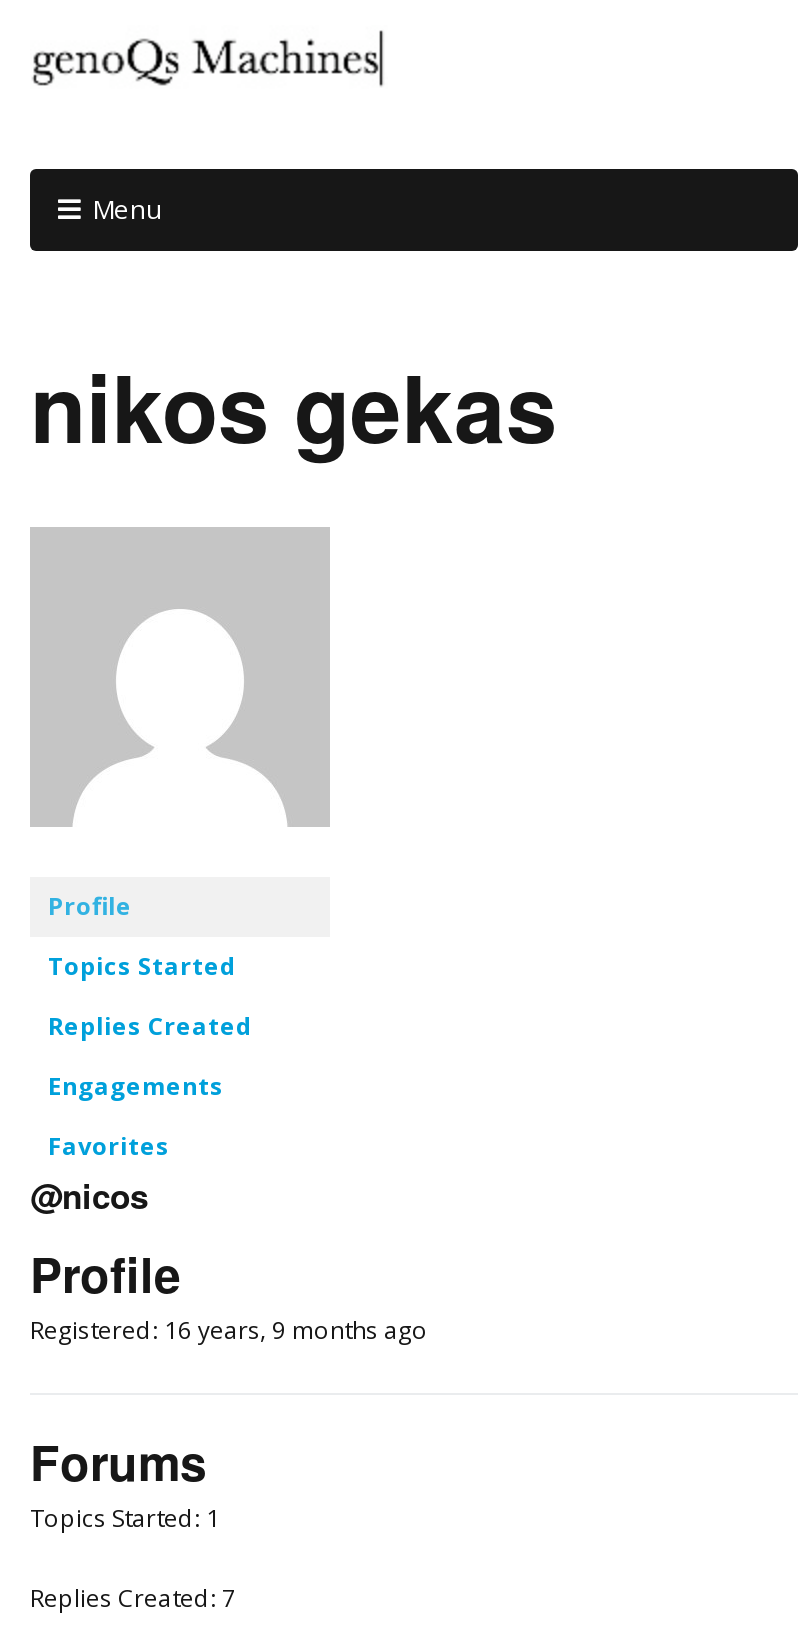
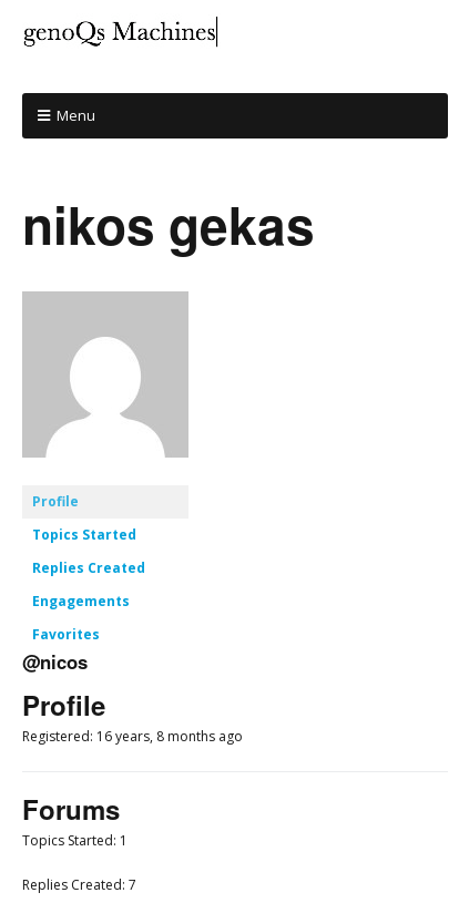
[30,1312,428,1346] Registered: 16 years, 9 months ago -> [22,726,243,745] Registered: 16 years, 8 months ago

